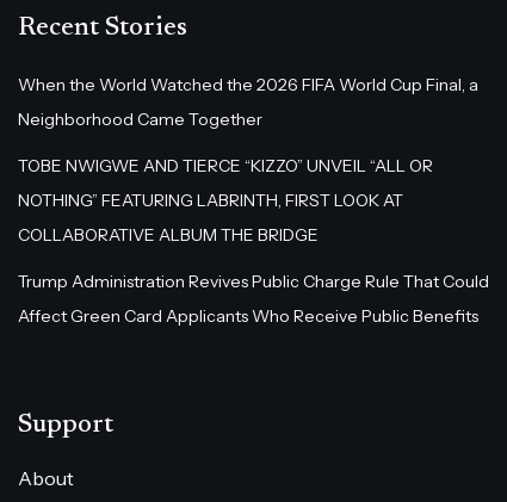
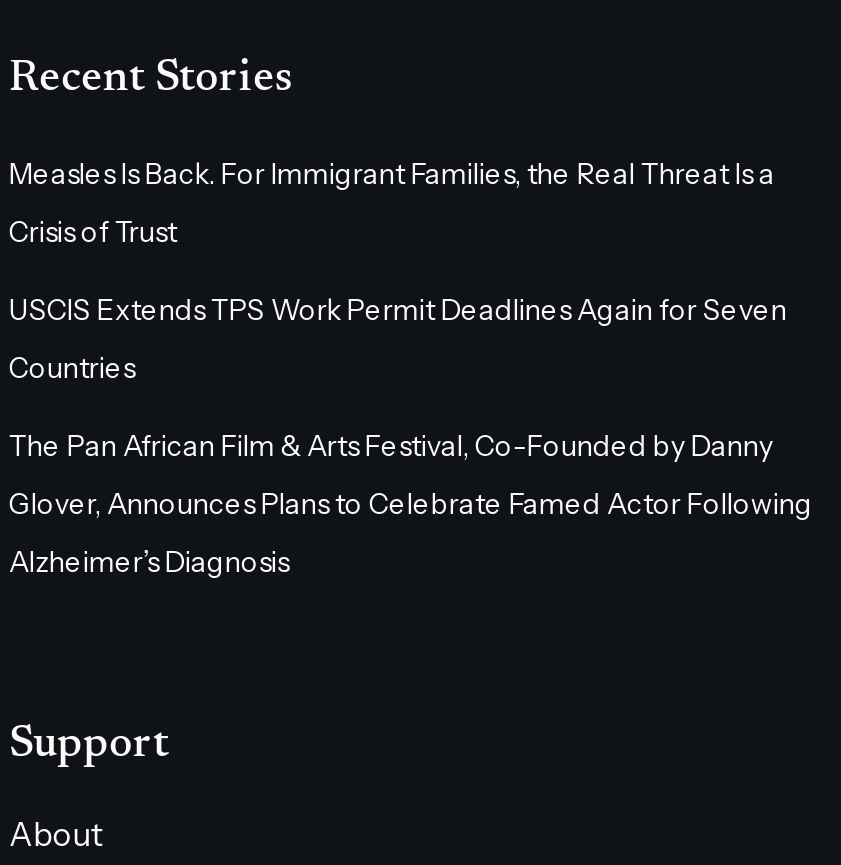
[18,74,479,96] When the World Watched the 2026 FIFA World Cup Final, a -> [9,156,775,192] Measles Is Back. For Immigrant Families, the Real Threat Is a
[18,109,263,130] Neighborhood Came Together -> [9,214,177,250] Crisis of Trust
[18,155,434,177] TOBE NWIGWE AND TIERCE “KIZZO” UNVEIL “ALL OR -> [9,292,787,328] USCIS Extends TPS Work Permit Deadlines Again for Seven
[18,190,404,211] NOTHING” FEATURING LABRINTH, FIRST LOOK AT -> [9,350,135,386] Countries
[18,225,319,246] COLLABORATIVE ALBUM THE BRIDGE -> [9,428,773,464] The Pan African Film & Arts Festival, Co-Founded by Danny
[18,271,490,292] Trump Administration Revives Public Charge Rule That Could -> [9,486,813,522] Glover, Announces Plans to Celebrate Famed Actor Following
[18,306,479,327] Affect Green Card Applicants Who Receive Public Benefits -> [9,544,289,580] Alzheimer’s Diagnosis

